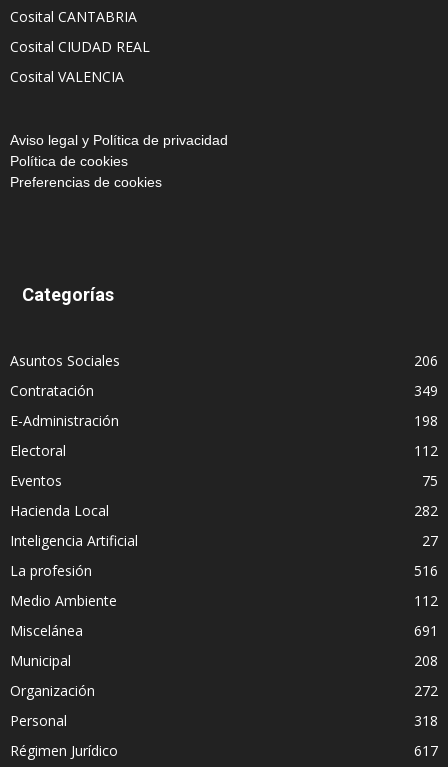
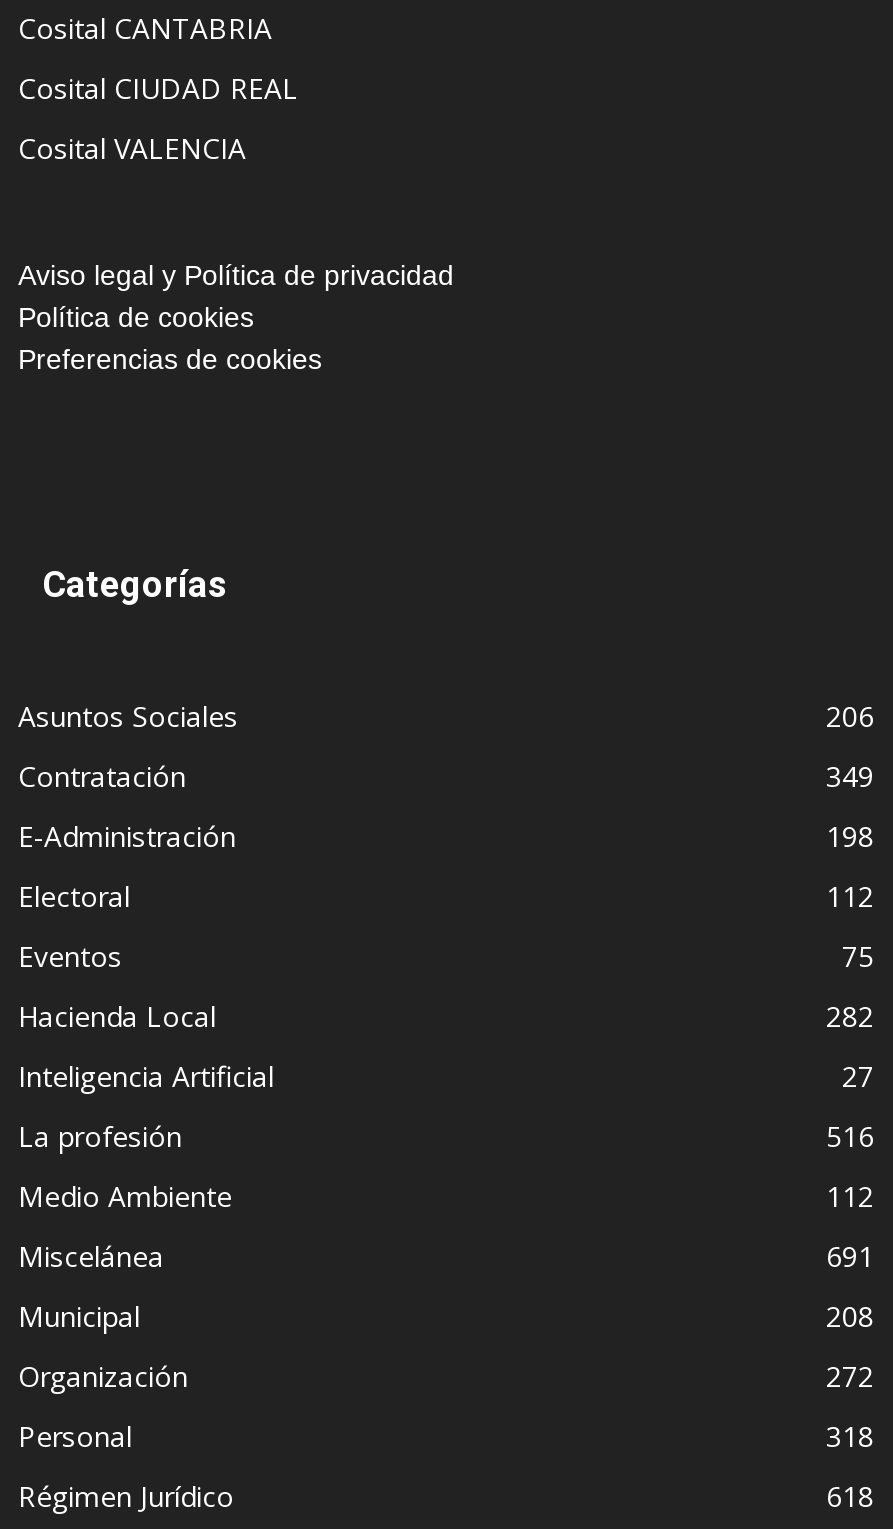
[414,741,438,760] 617 -> [826,1478,874,1516] 618

